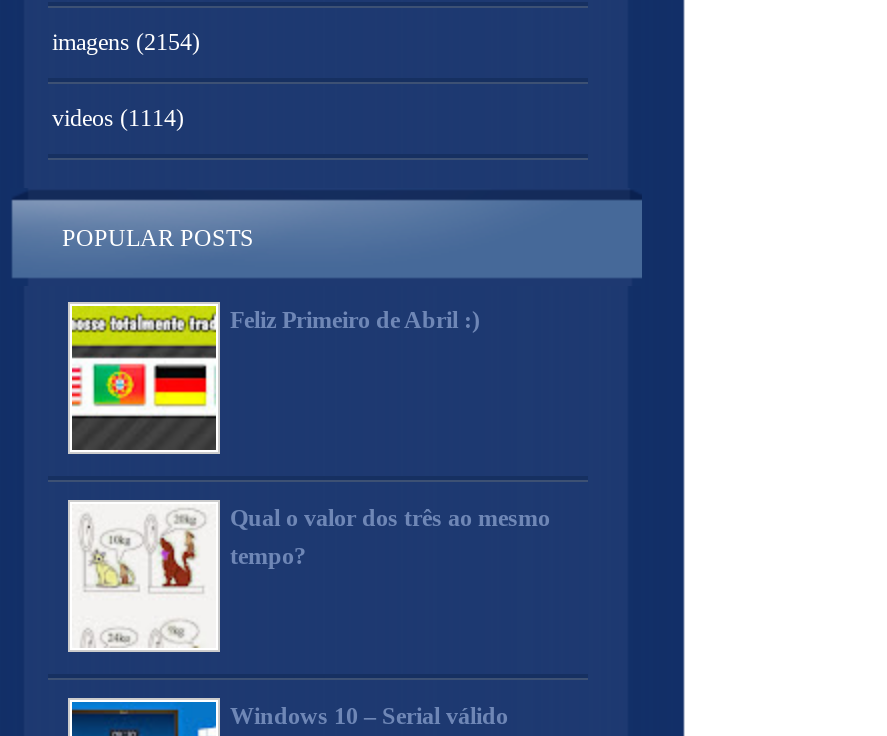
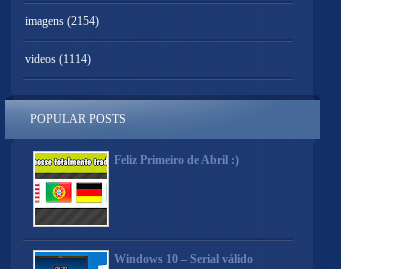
[70,502,550,650] [image] | Qual o valor dos três ao mesmo | tempo? -> none

